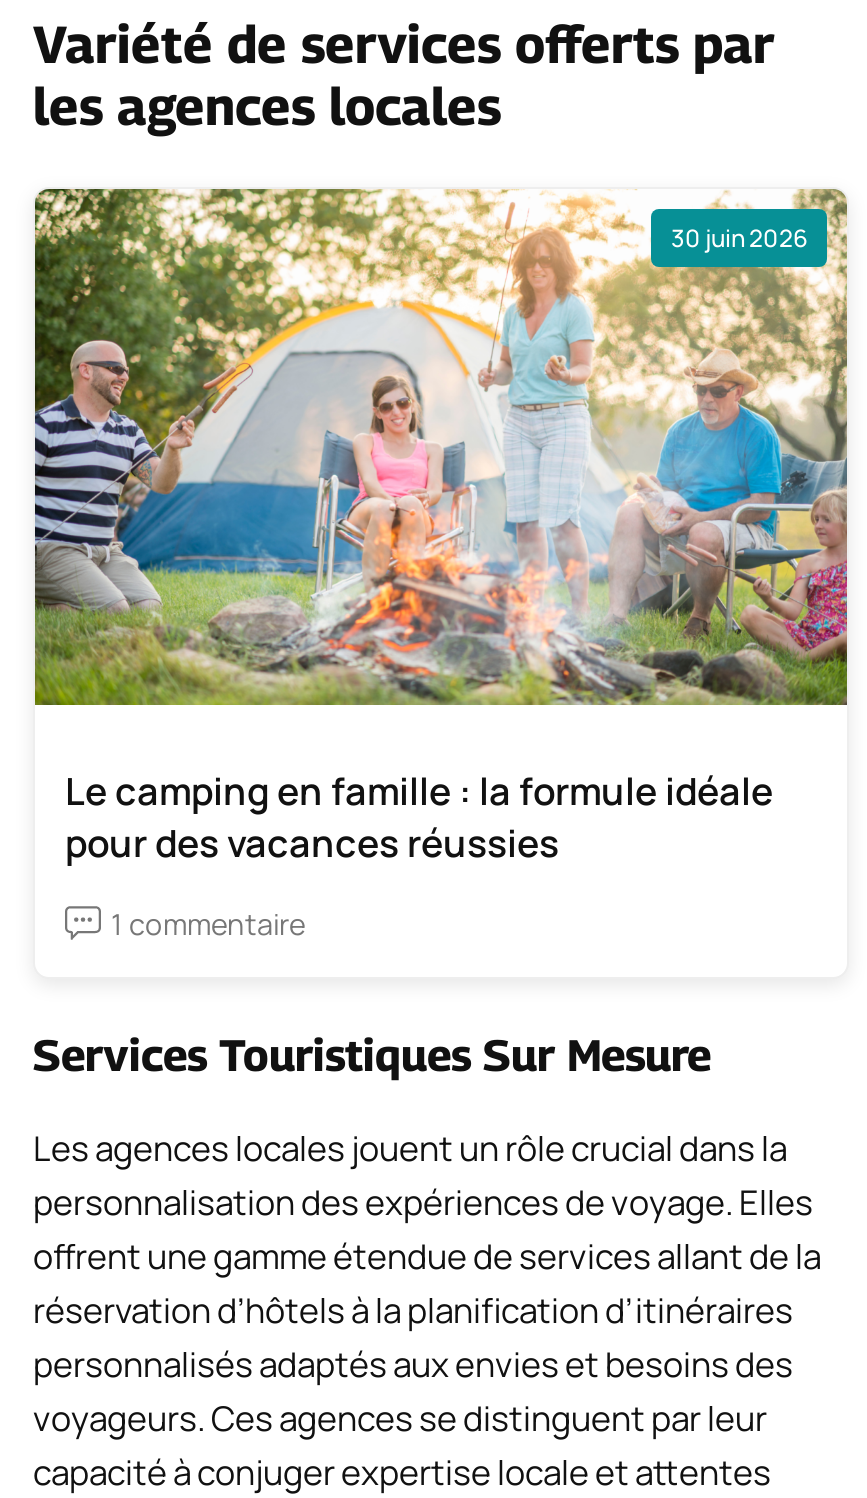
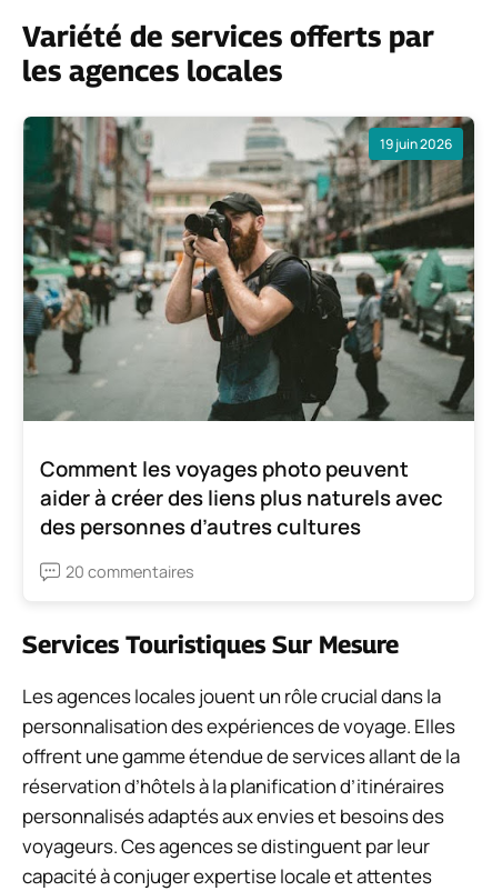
[33,186,849,708] [image] | 30 juin 2026 -> [22,116,475,422] [image] | 19 juin 2026
[65,765,773,869] Le camping en famille : la formule idéale | pour des vacances réussies -> [40,455,443,541] Comment les voyages photo peuvent | aider à créer des liens plus naturels avec | des personnes d’autres cultures
[111,905,305,943] 1 commentaire -> [66,561,194,582] 20 commentaires

